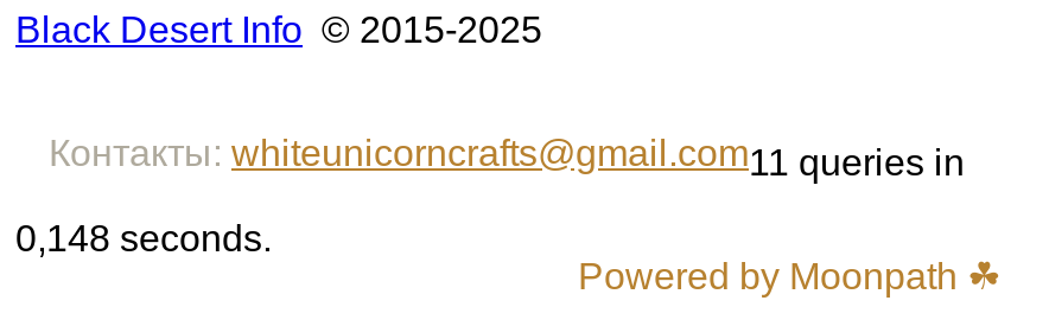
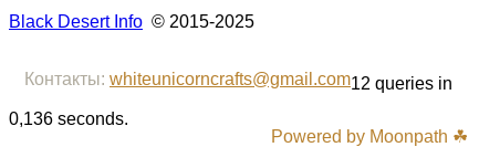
[49,133,965,183] Контакты: whiteunicorncrafts@gmail.com 11 queries in -> [24,70,452,93] Контакты: whiteunicorncrafts@gmail.com 12 queries in
[15,218,272,259] 0,148 seconds. -> [9,110,128,128] 0,136 seconds.

